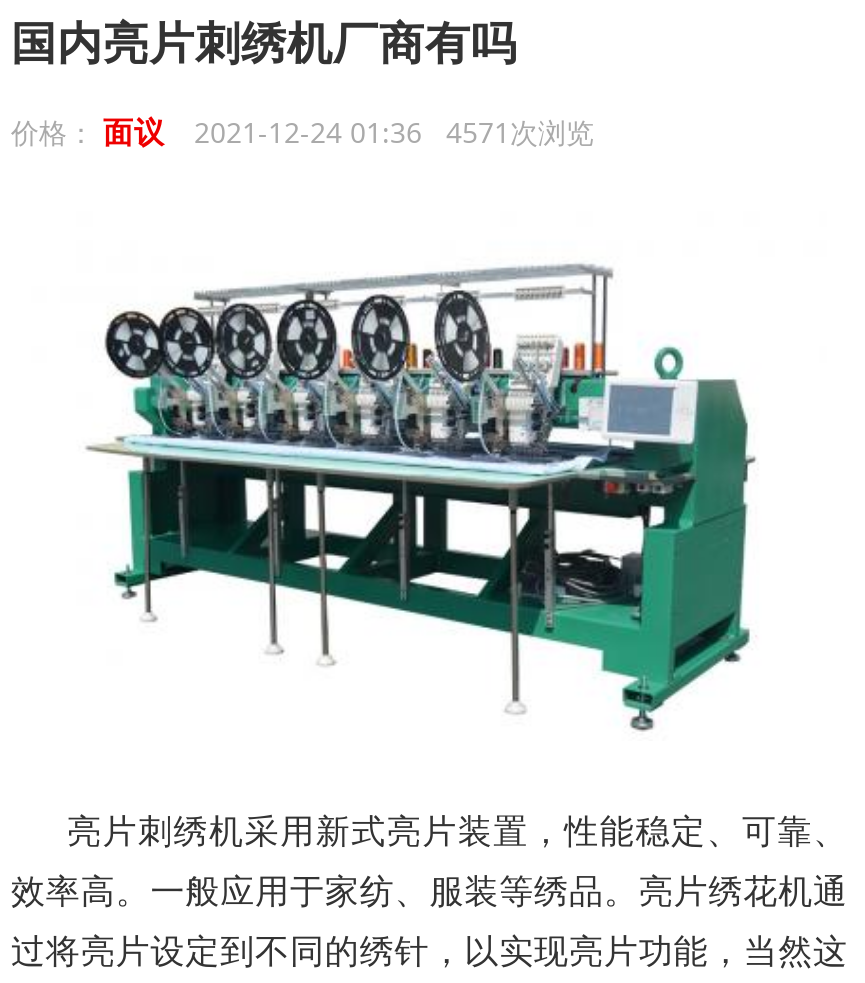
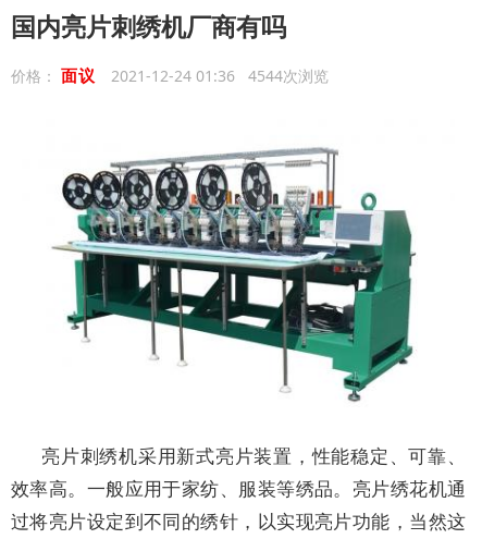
[11,111,594,151] 价格：面议 2021-12-24 01:36 4571次浏览 -> [11,64,328,86] 价格：面议 2021-12-24 01:36 4544次浏览

